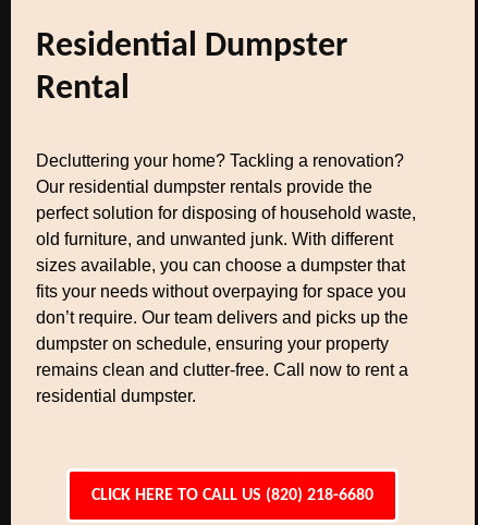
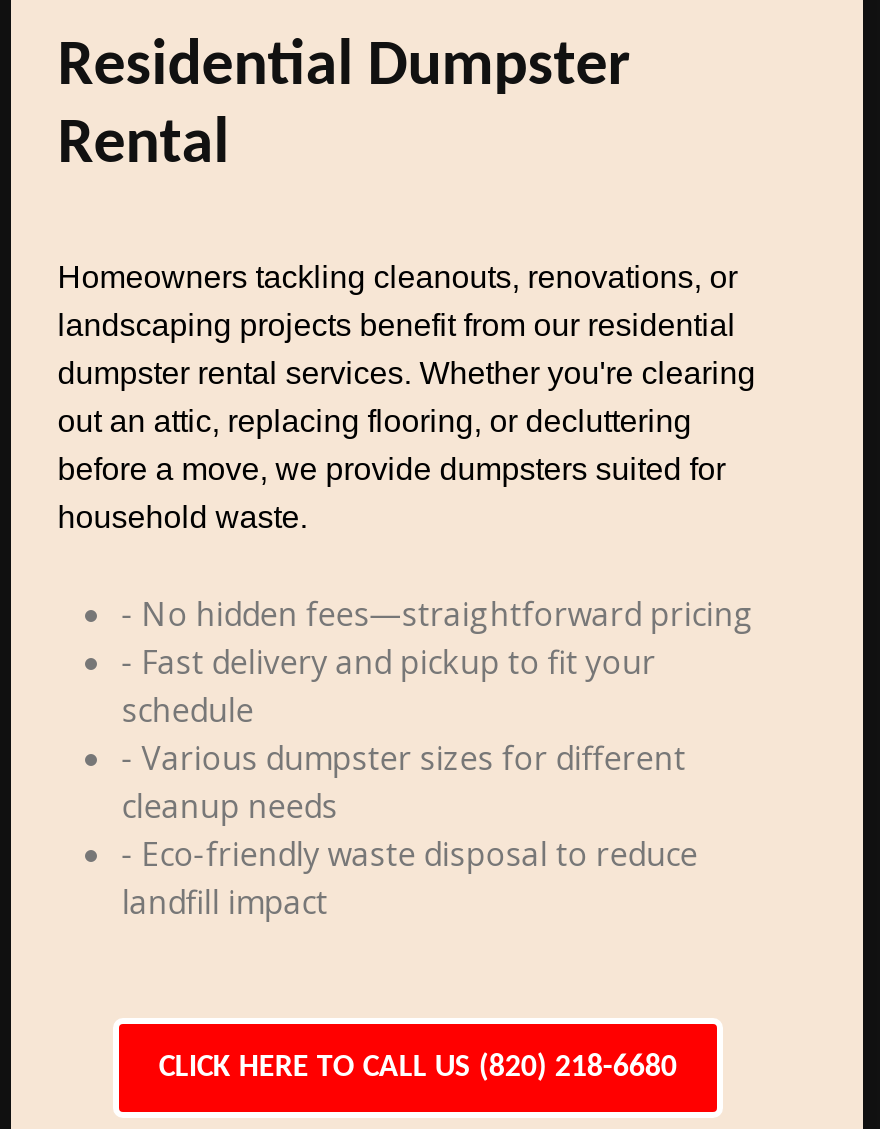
[36,151,416,405] Decluttering your home? Tackling a renovation? | Our residential dumpster rentals provide the | perfect solution for disposing of household waste, | old furniture, and unwanted junk. With different | sizes available, you can choose a dumpster that | fits your needs without overpaying for space you | don’t require. Our team delivers and picks up the | dumpster on schedule, ensuring your property | remains clean and clutter-free. Call now to rent a | residential dumpster. -> [57,260,755,924] Homeowners tackling cleanouts, renovations, or | landscaping projects benefit from our residential | dumpster rental services. Whether you're clearing | out an attic, replacing flooring, or decluttering | before a move, we provide dumpsters suited for | household waste. | - No hidden fees—straightforward pricing | - Fast delivery and pickup to fit your | schedule | - Various dumpster sizes for different | cleanup needs | - Eco-friendly waste disposal to reduce | landfill impact

